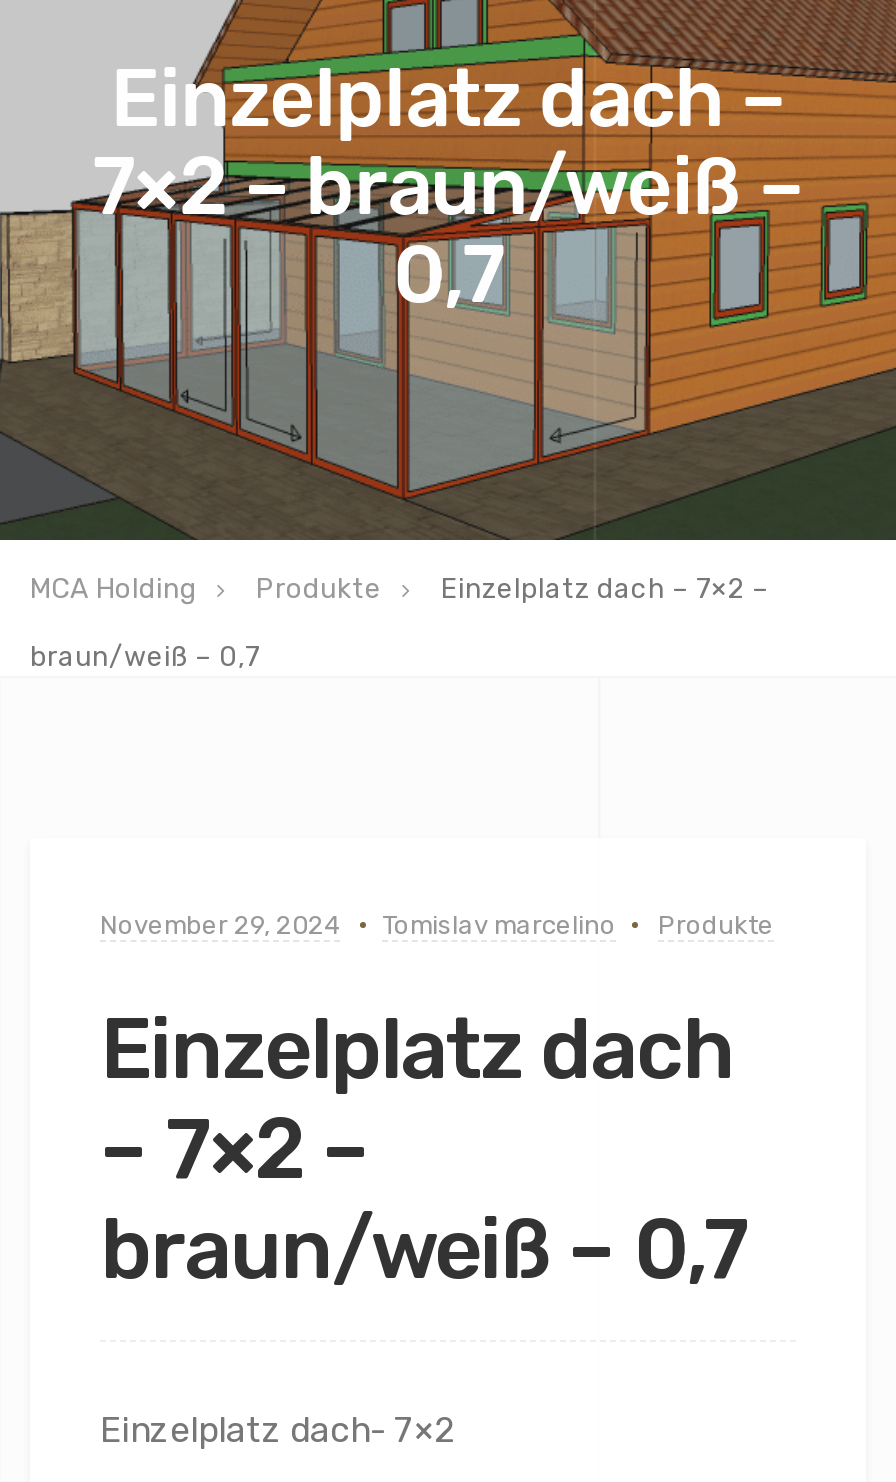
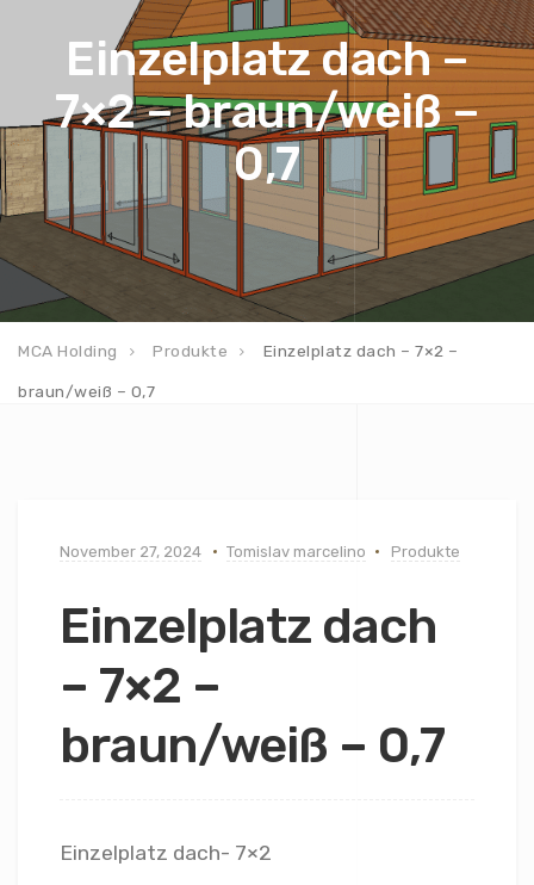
[100,910,774,940] November 29, 2024 Tomislav marcelino Produkte -> [60,543,460,561] November 27, 2024 Tomislav marcelino Produkte

